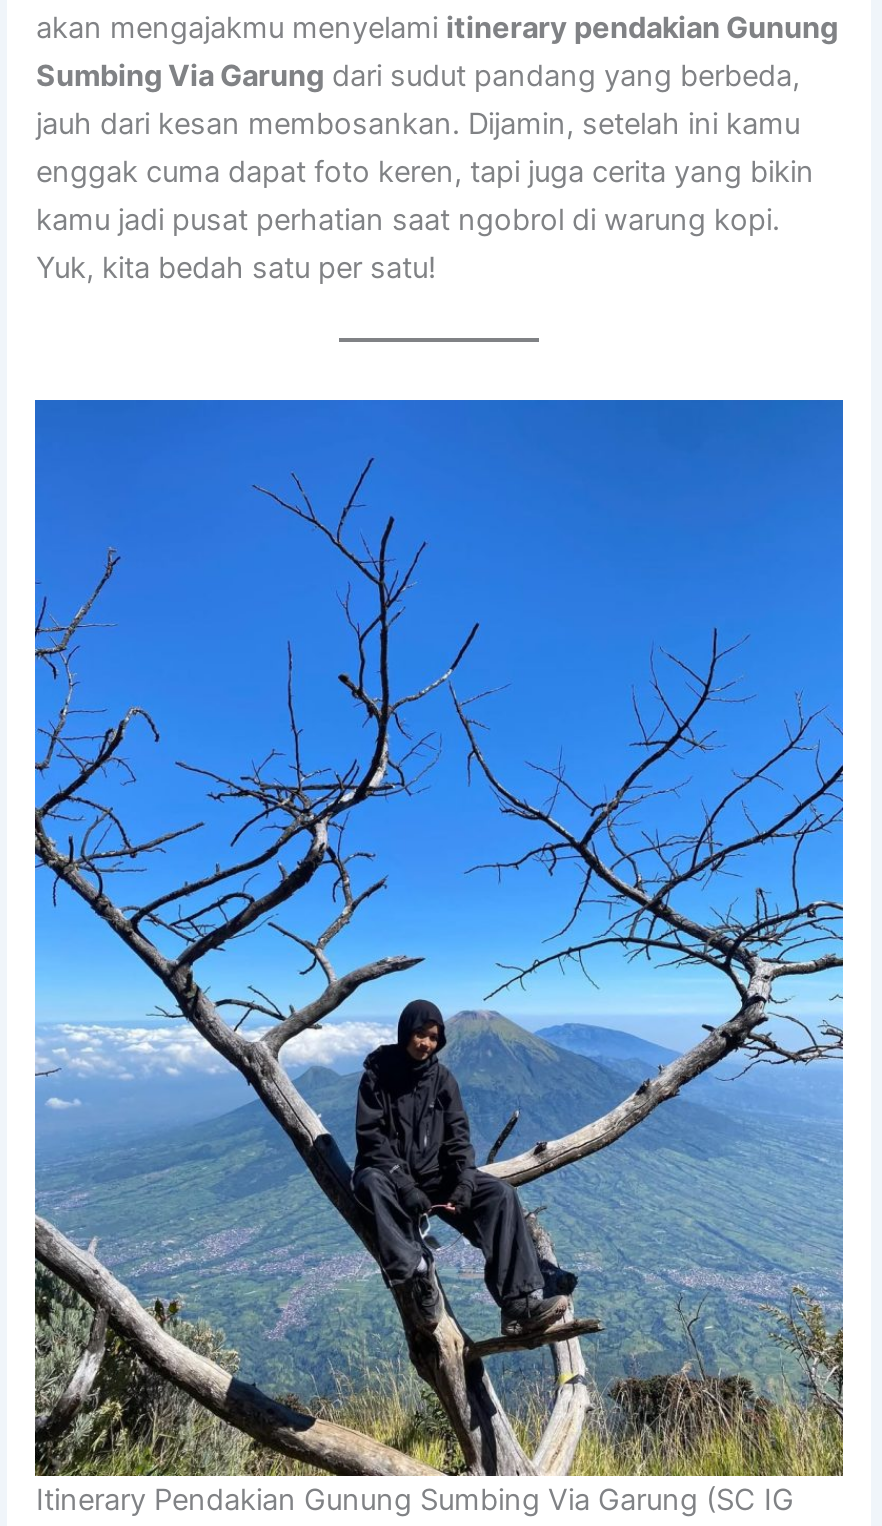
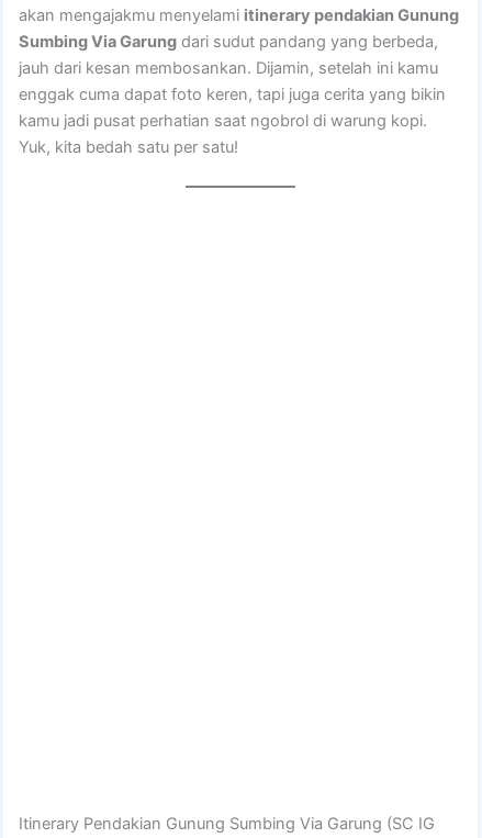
[33,398,845,1478] [image] -> none

